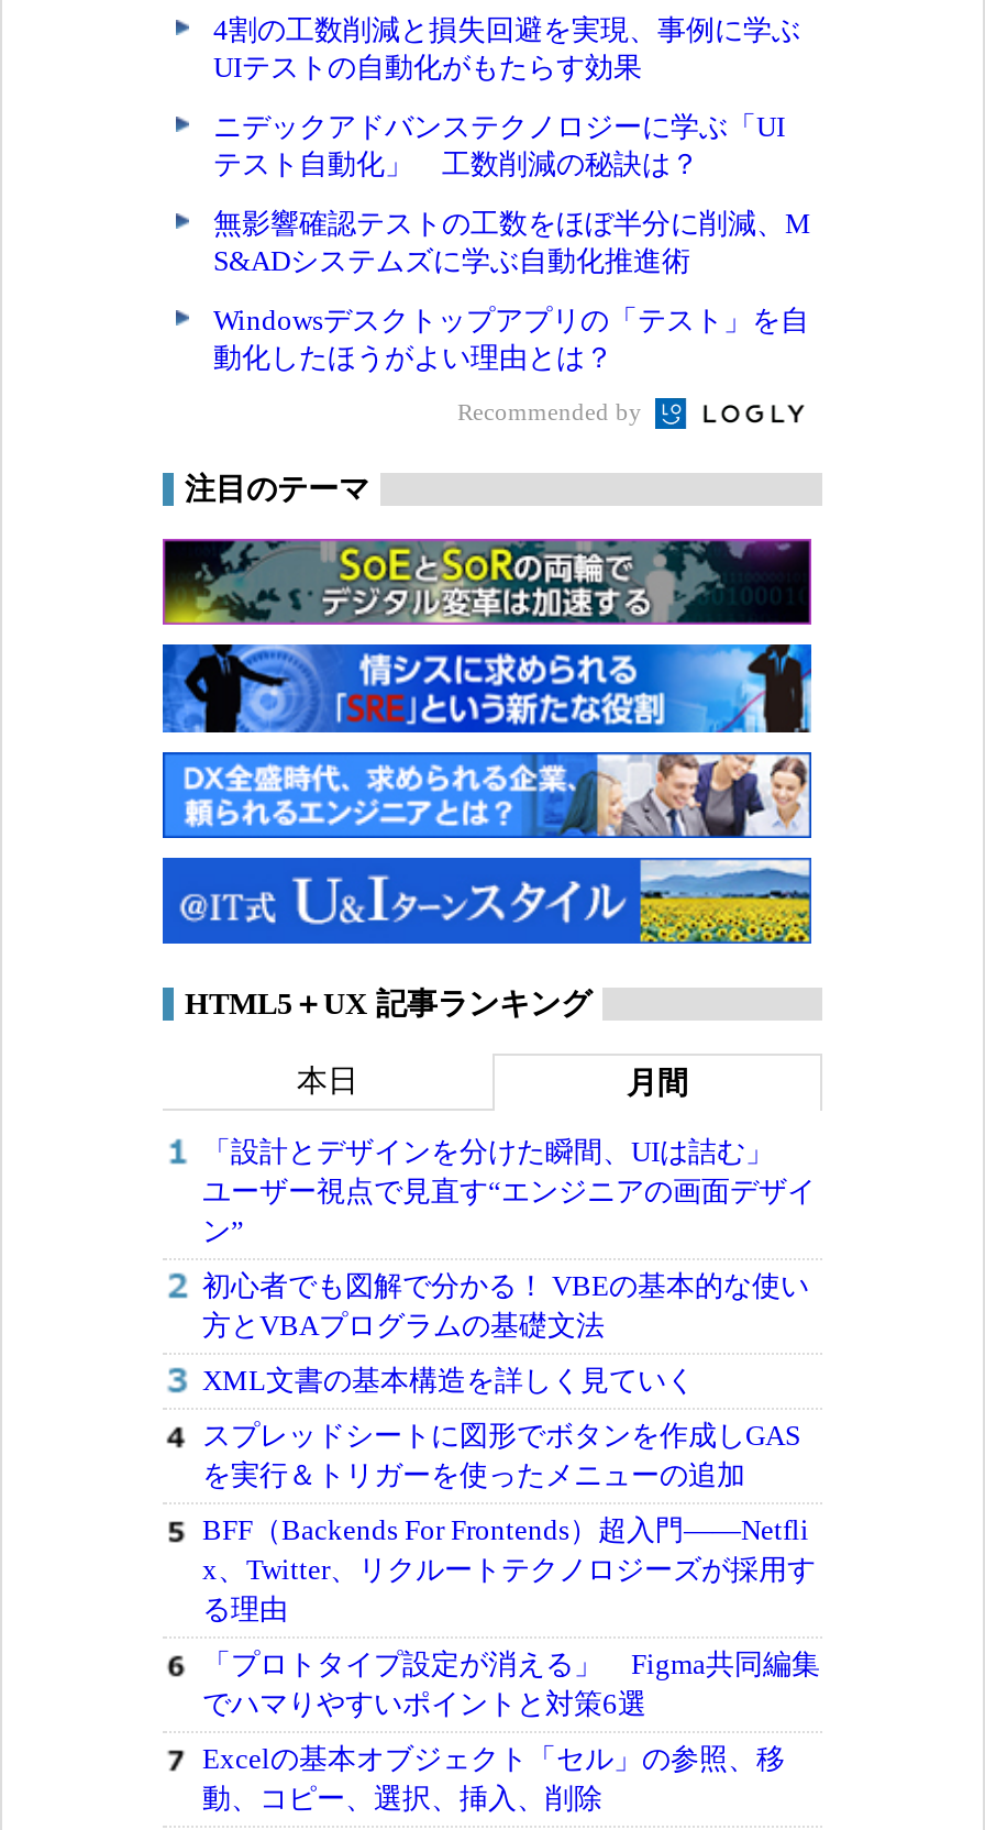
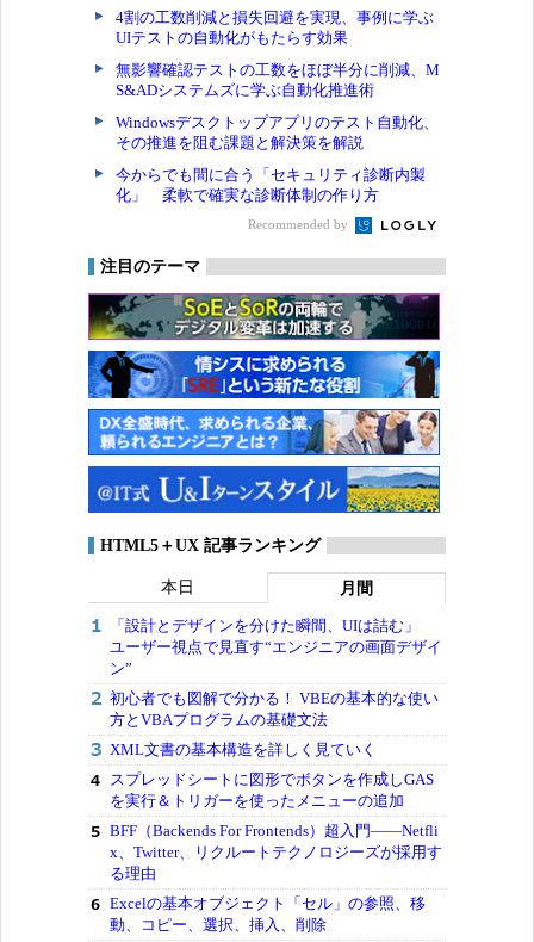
[213,111,785,181] ニデックアドバンステクノロジーに学ぶ「UI | テスト自動化」 工数削減の秘訣は？ -> none
[213,304,809,375] Windowsデスクトップアプリの「テスト」を自 | 動化したほうがよい理由とは？ -> [116,114,439,204] Windowsデスクトップアプリのテスト自動化、 | その推進を阻む課題と解決策を解説 | 今からでも間に合う「セキュリティ診断内製 | 化」 柔軟で確実な診断体制の作り方
[202,1648,820,1720] 「プロトタイプ設定が消える」 Figma共同編集 | でハマりやすいポイントと対策6選 -> none

